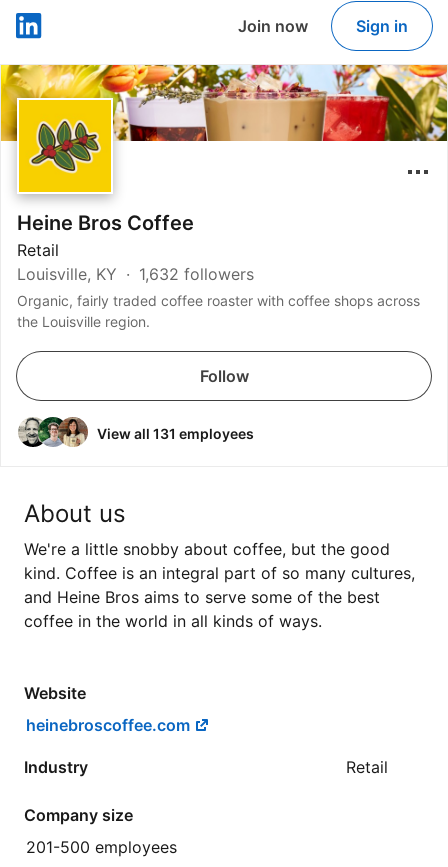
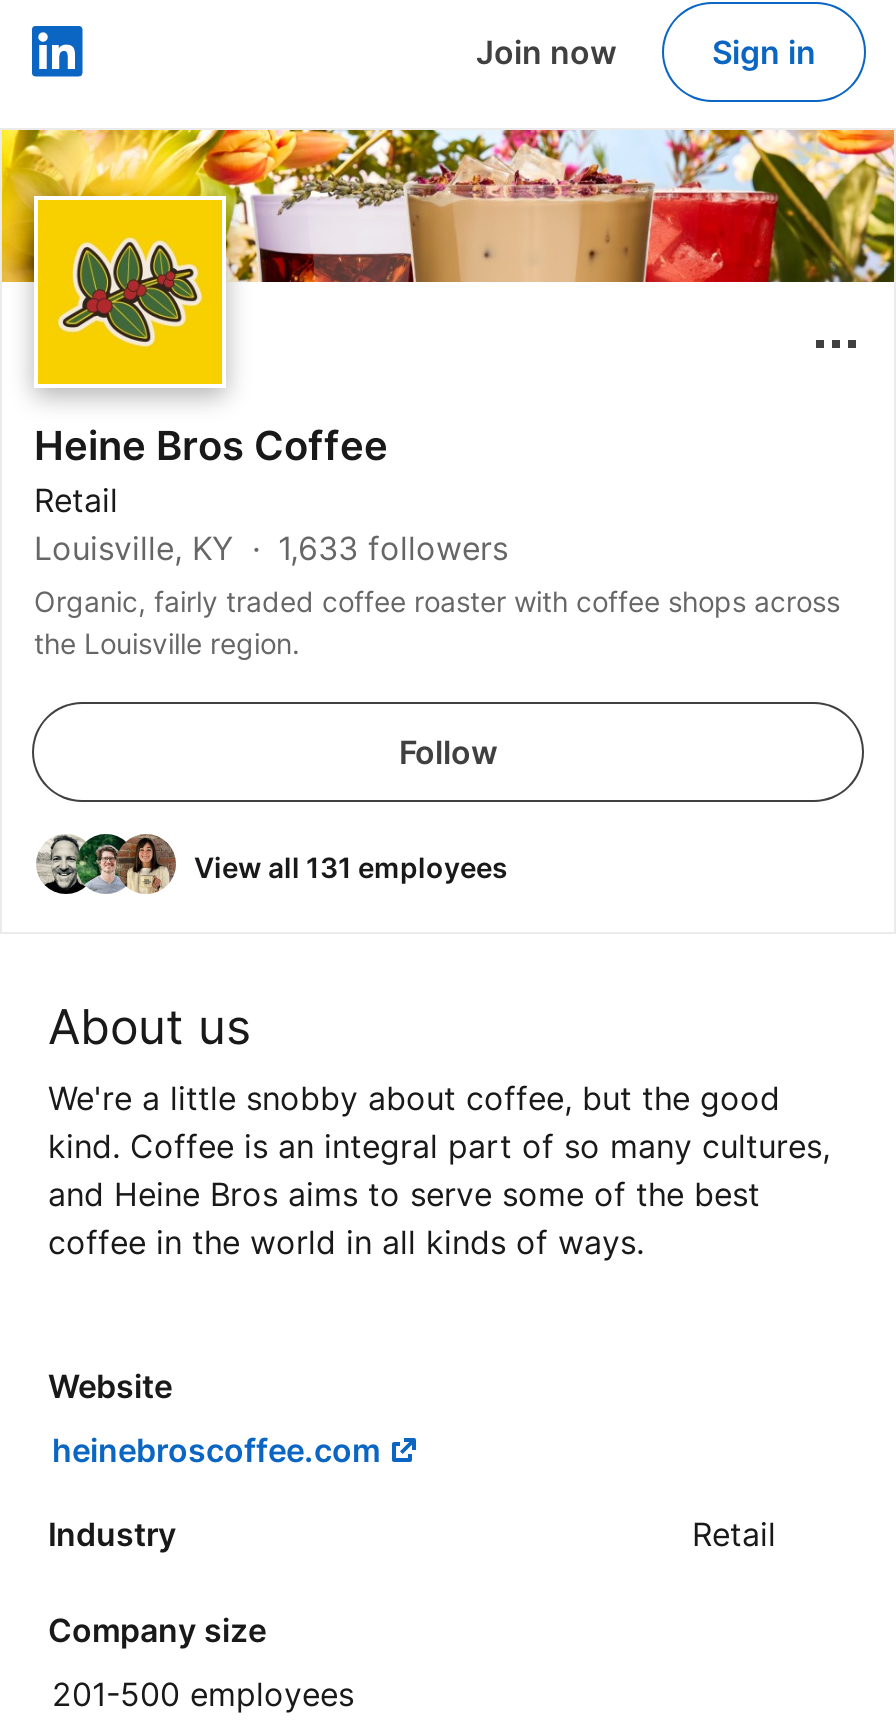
[17,264,254,284] Louisville, KY 1,632 followers -> [34,528,508,568] Louisville, KY 1,633 followers

